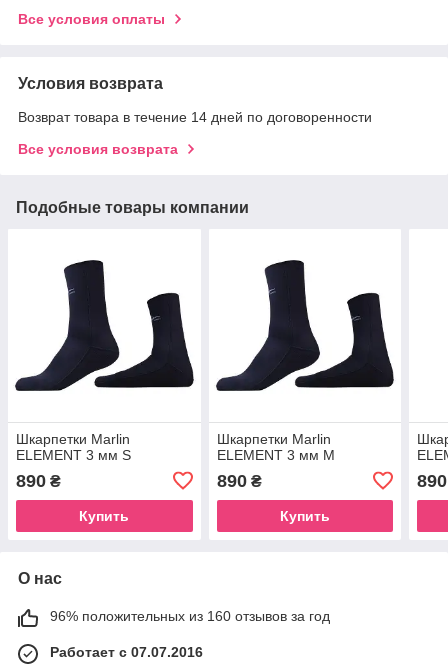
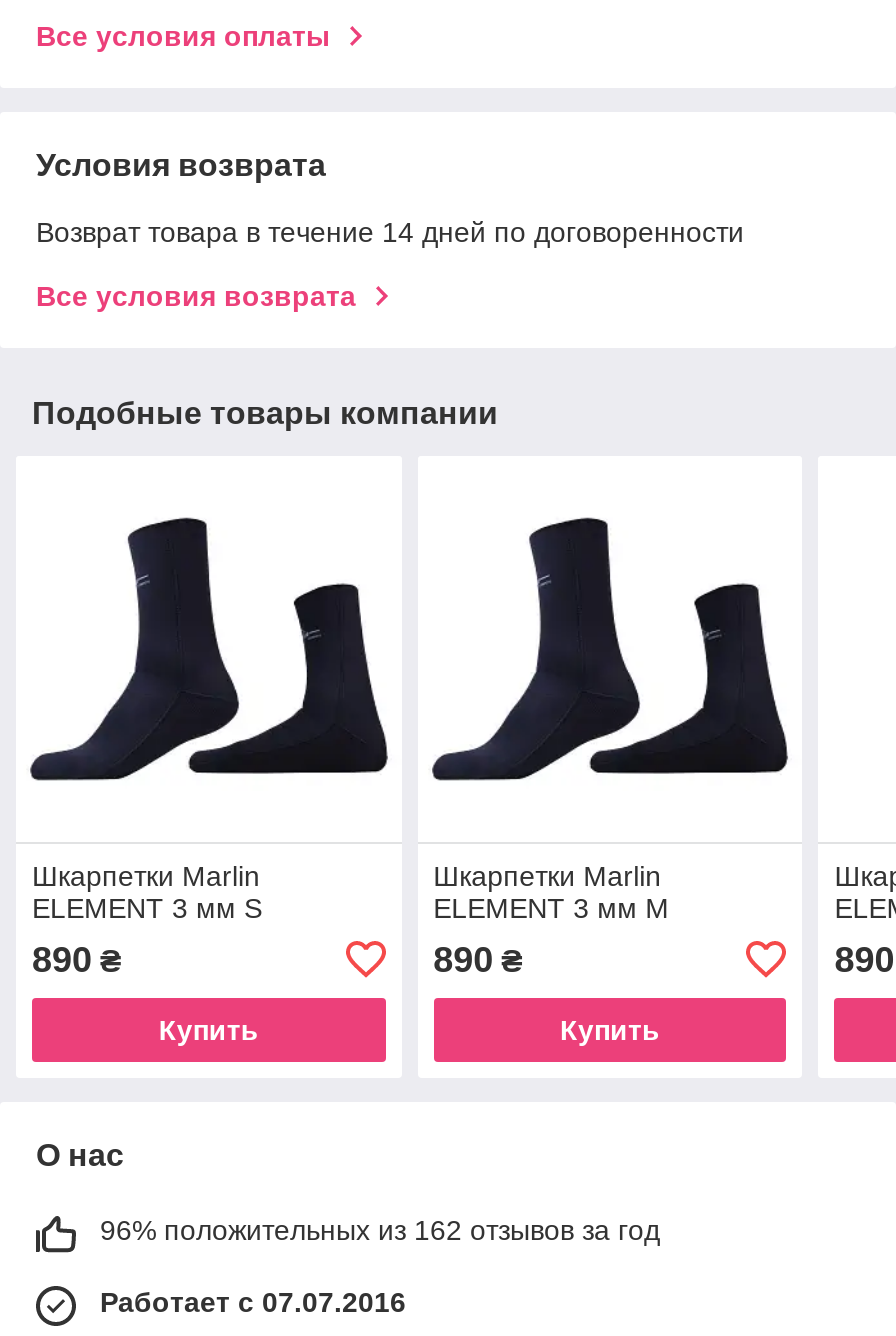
[50,608,330,624] 96% положительных из 160 отзывов за год -> [100,1214,660,1246] 96% положительных из 162 отзывов за год

